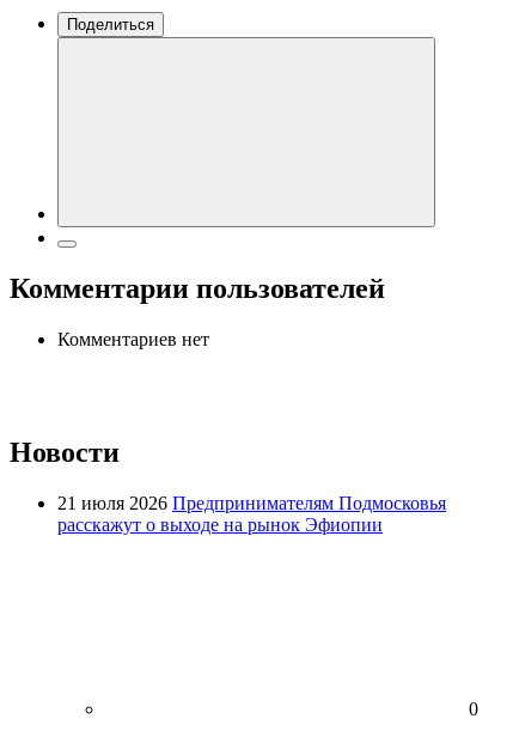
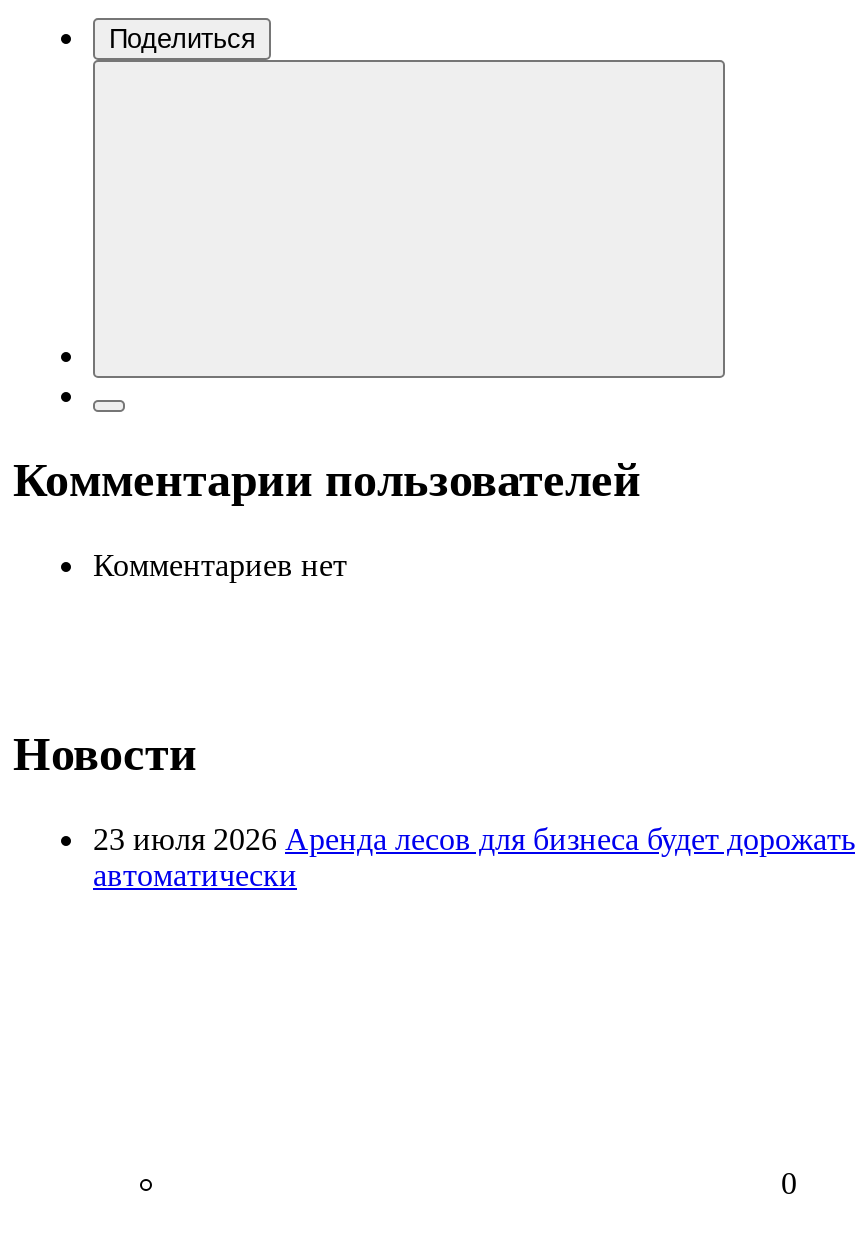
[57,492,446,534] 21 июля 2026 Предпринимателям Подмосковья | расскажут о выходе на рынок Эфиопии -> [93,821,855,891] 23 июля 2026 Аренда лесов для бизнеса будет дорожать | автоматически

